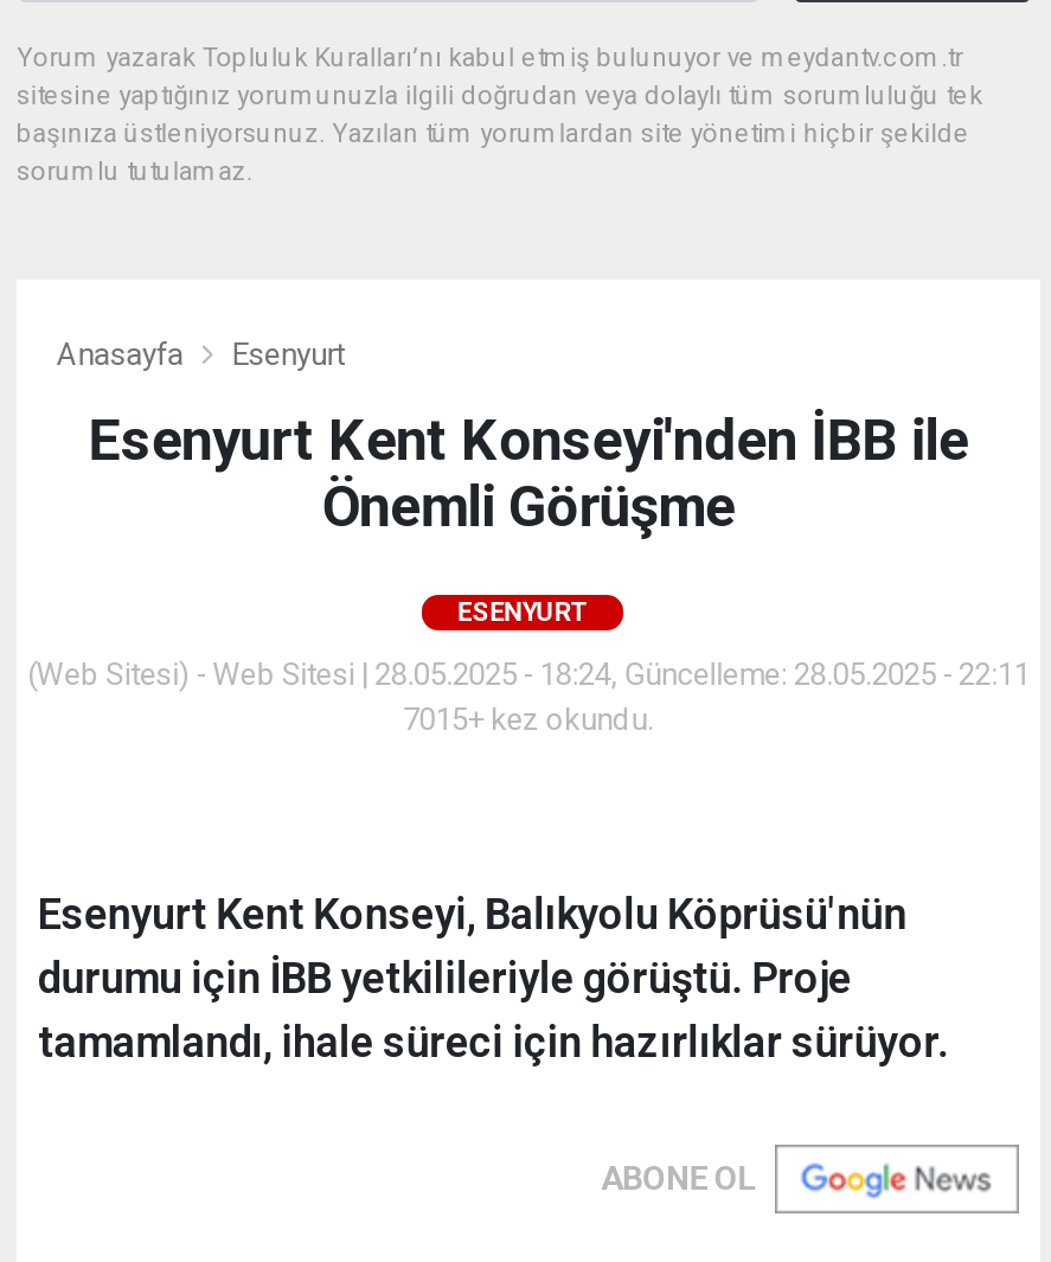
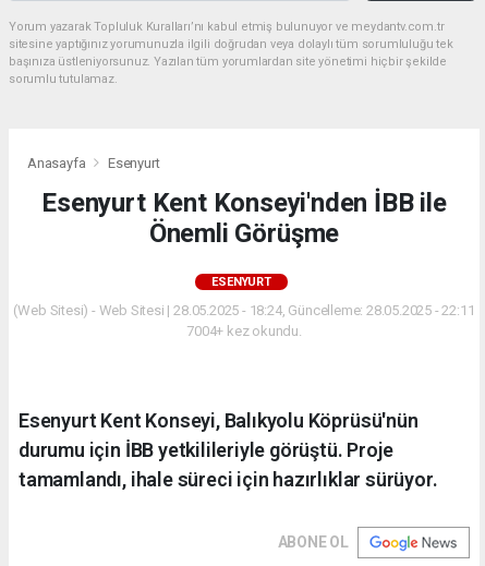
[403,700,654,736] 7015+ kez okundu. -> [186,322,302,339] 7004+ kez okundu.

